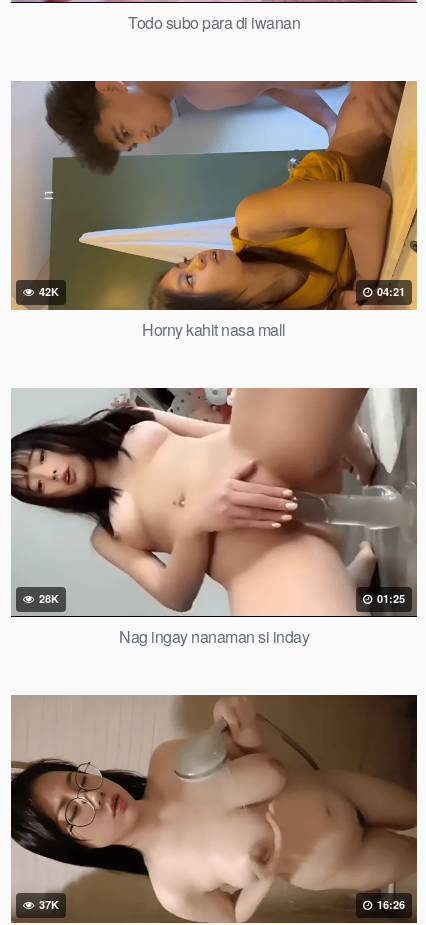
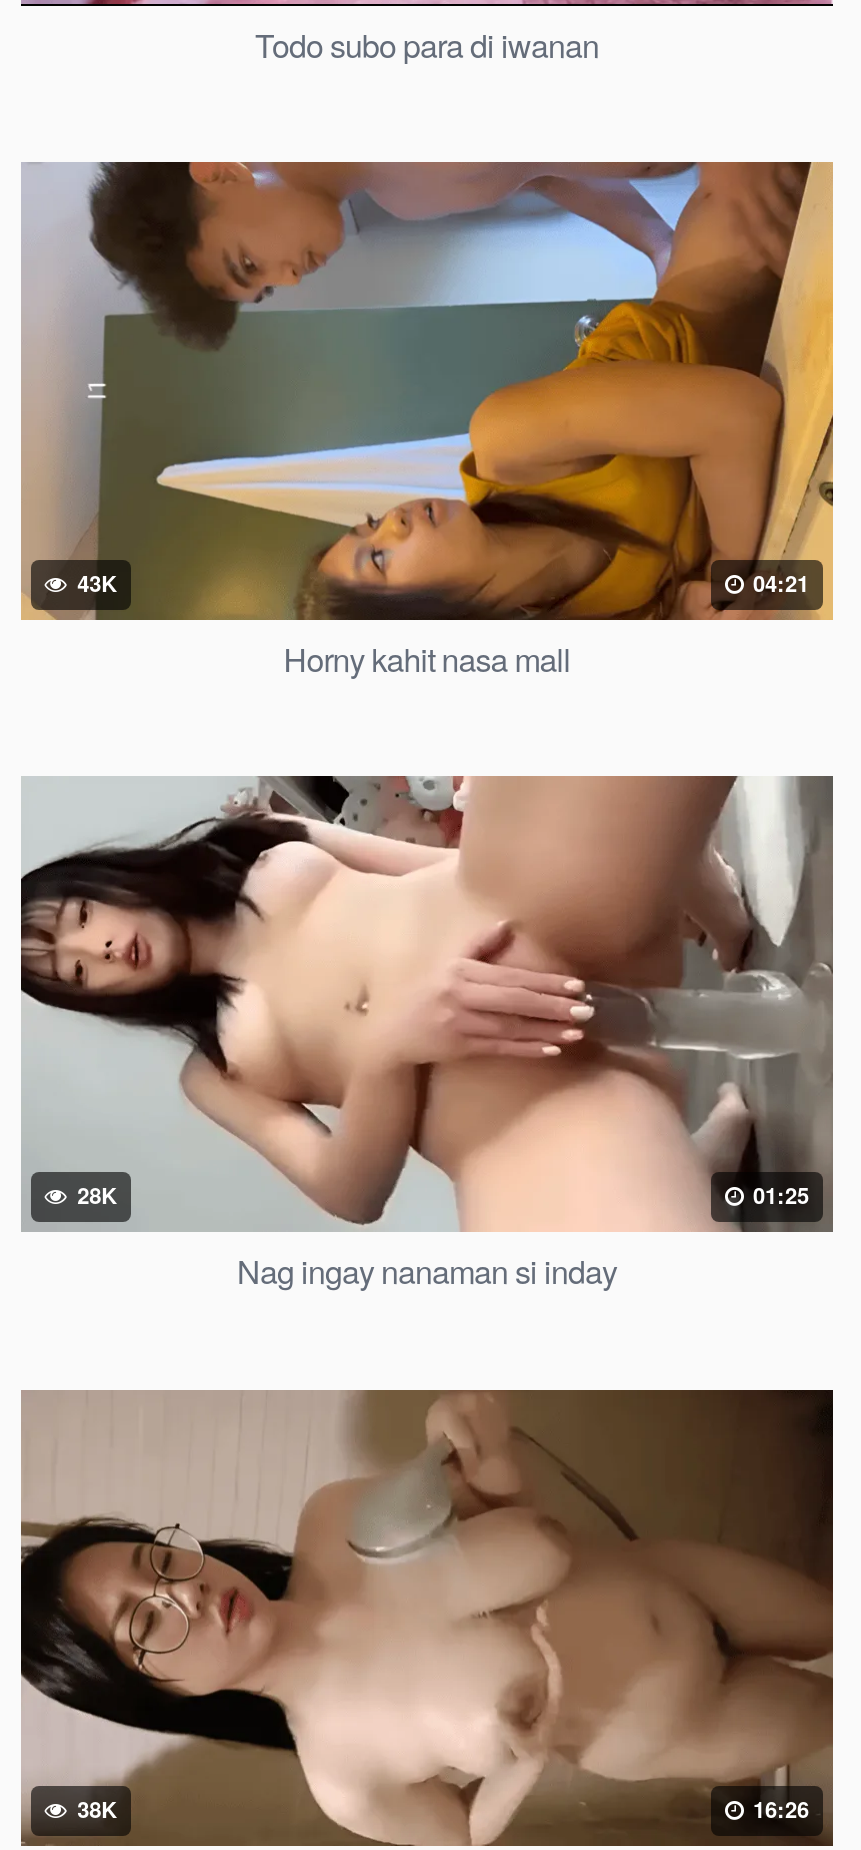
[36,284,59,299] 42K -> [71,567,117,597] 43K
[36,897,59,912] 37K -> [71,1795,117,1825] 38K

